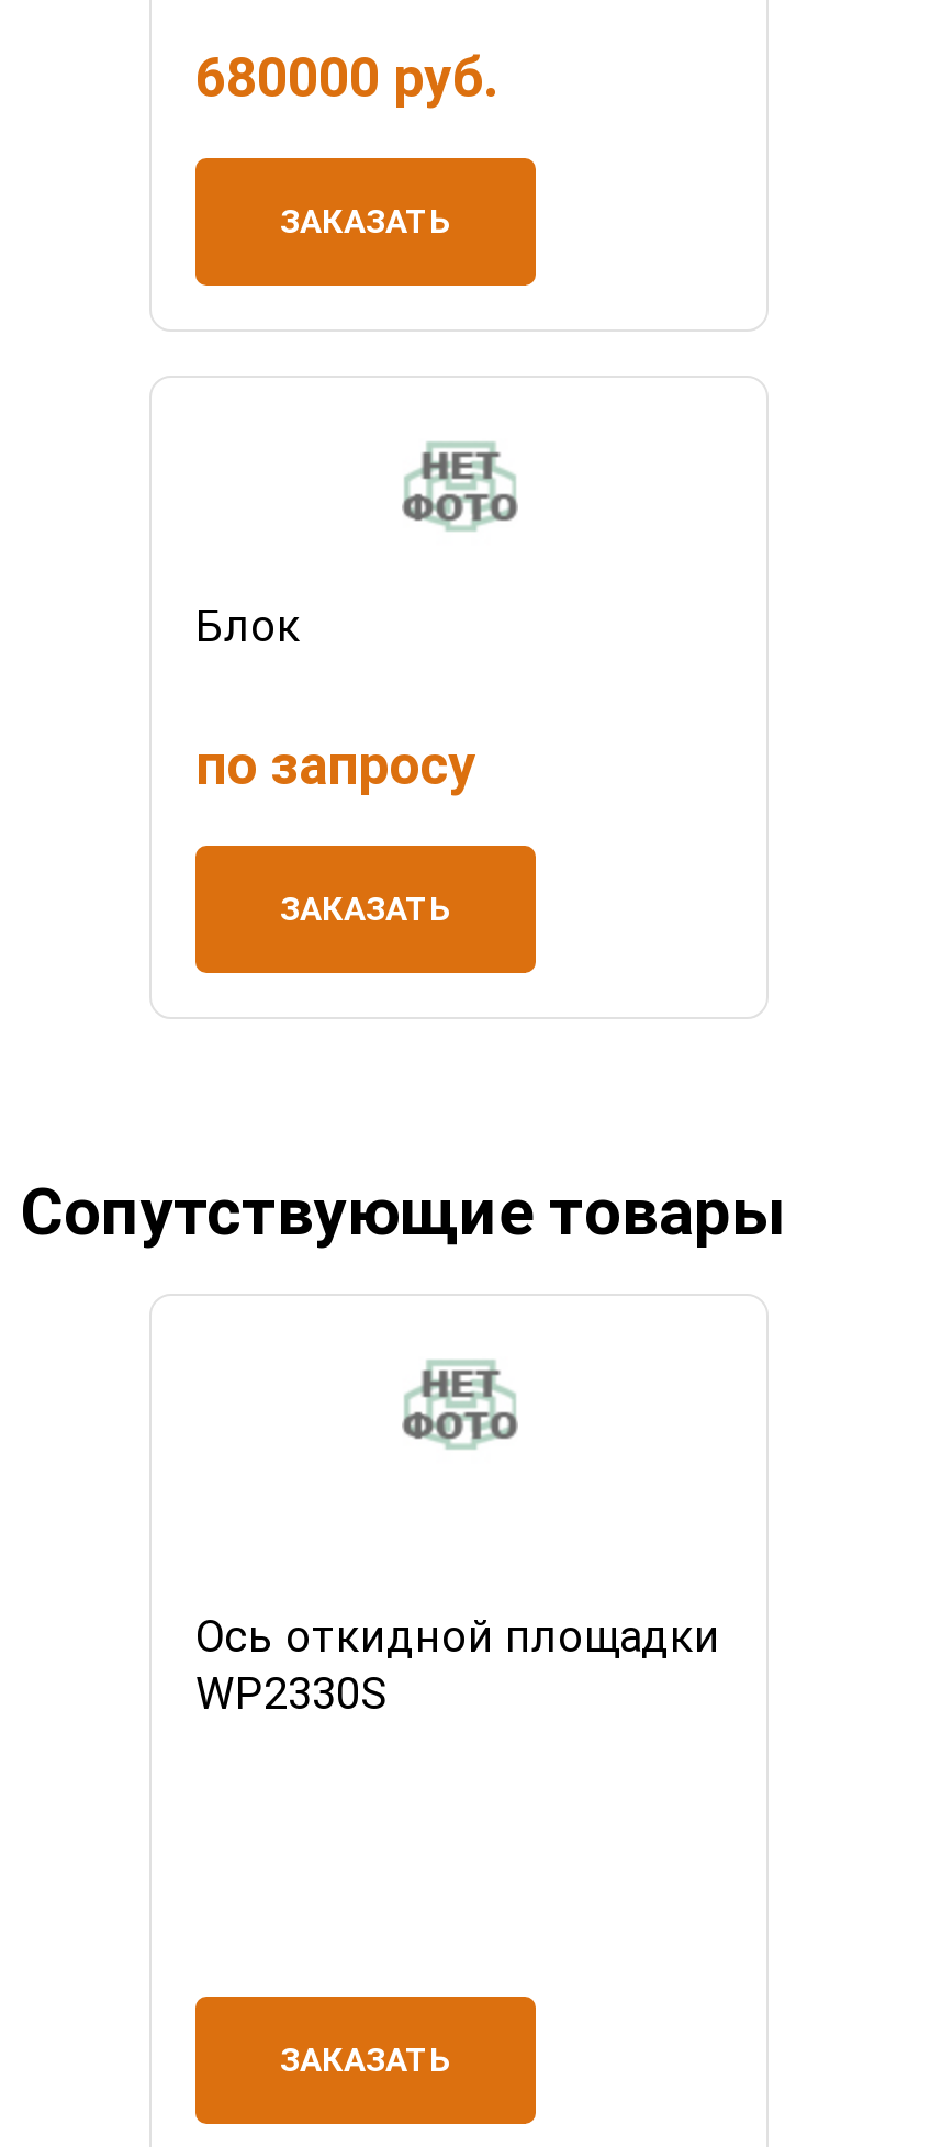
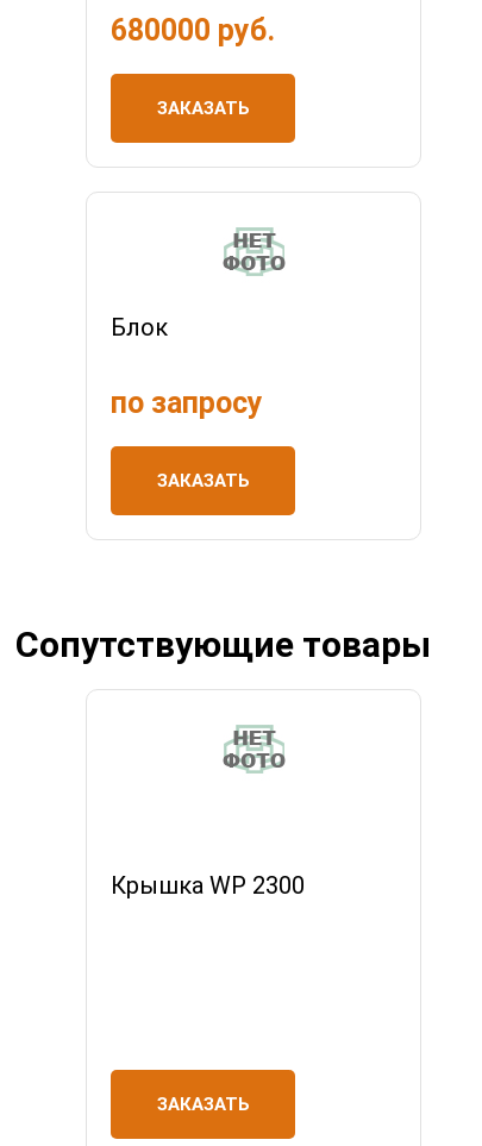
[195,1610,720,1720] Ось откидной площадки | WP2330S -> [111,871,305,899] Крышка WP 2300

